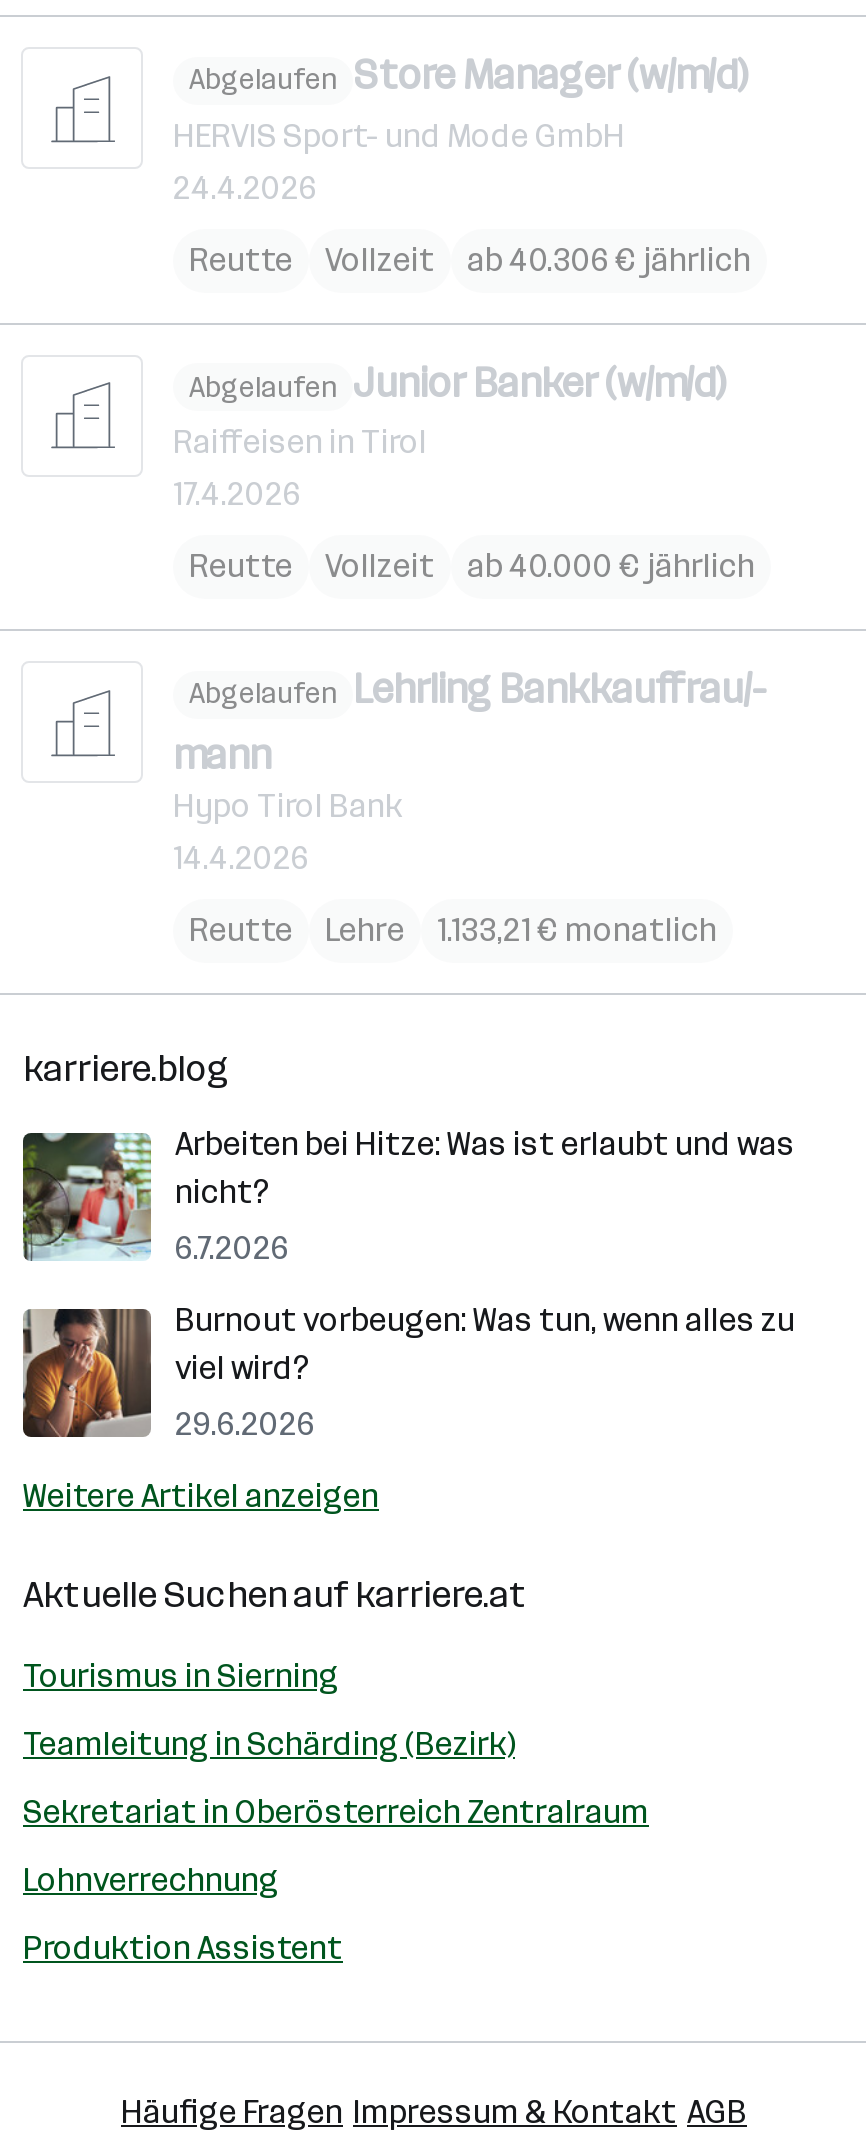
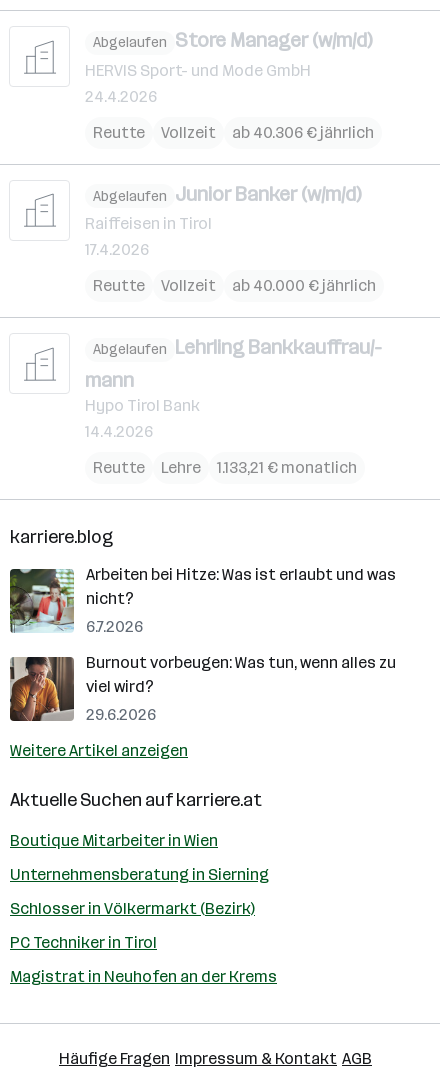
[23,1656,339,1694] Tourismus in Sierning -> [10,830,218,849] Boutique Mitarbeiter in Wien
[23,1724,515,1762] Teamleitung in Schärding (Bezirk) -> [10,864,269,883] Unternehmensberatung in Sierning
[23,1792,649,1830] Sekretariat in Oberösterreich Zentralraum -> [10,898,255,917] Schlosser in Völkermarkt (Bezirk)
[23,1860,279,1898] Lohnverrechnung -> [10,932,157,951] PC Techniker in Tirol
[23,1928,343,1966] Produktion Assistent -> [10,966,277,985] Magistrat in Neuhofen an der Krems

